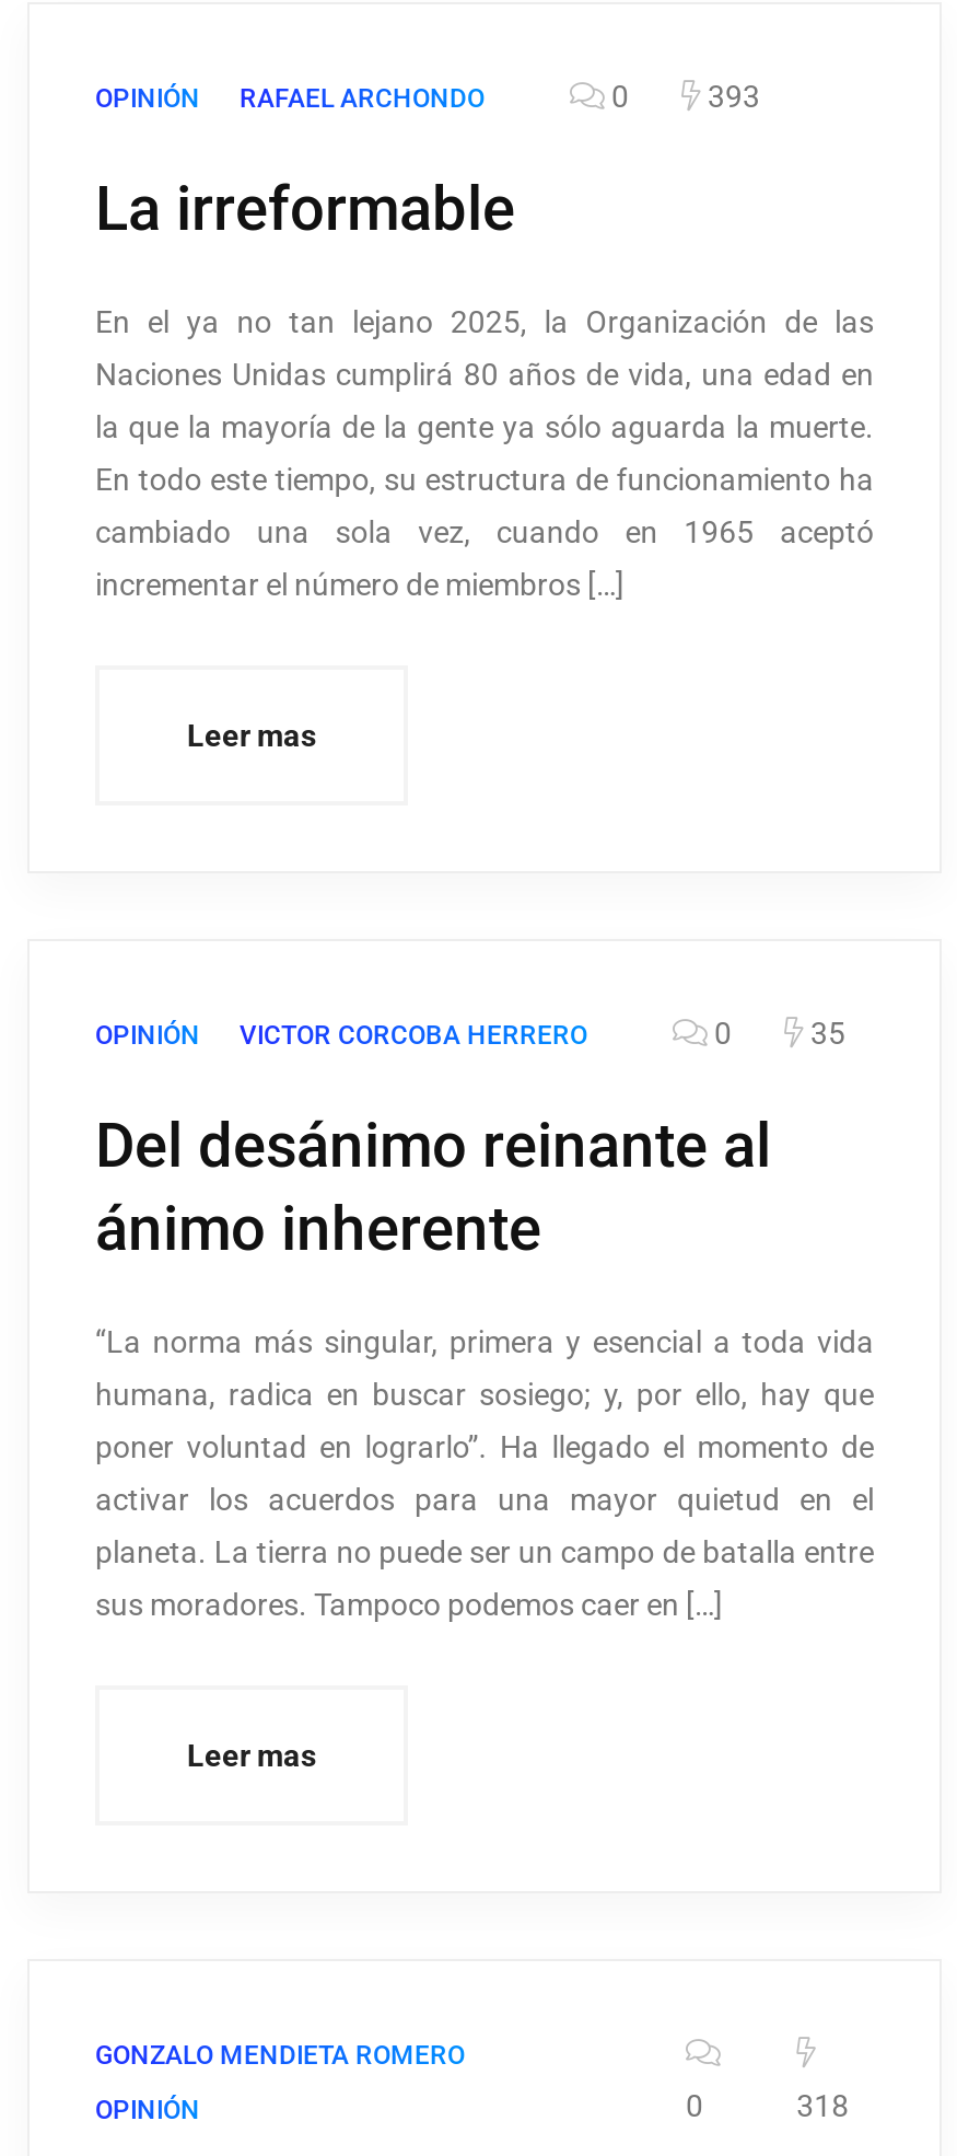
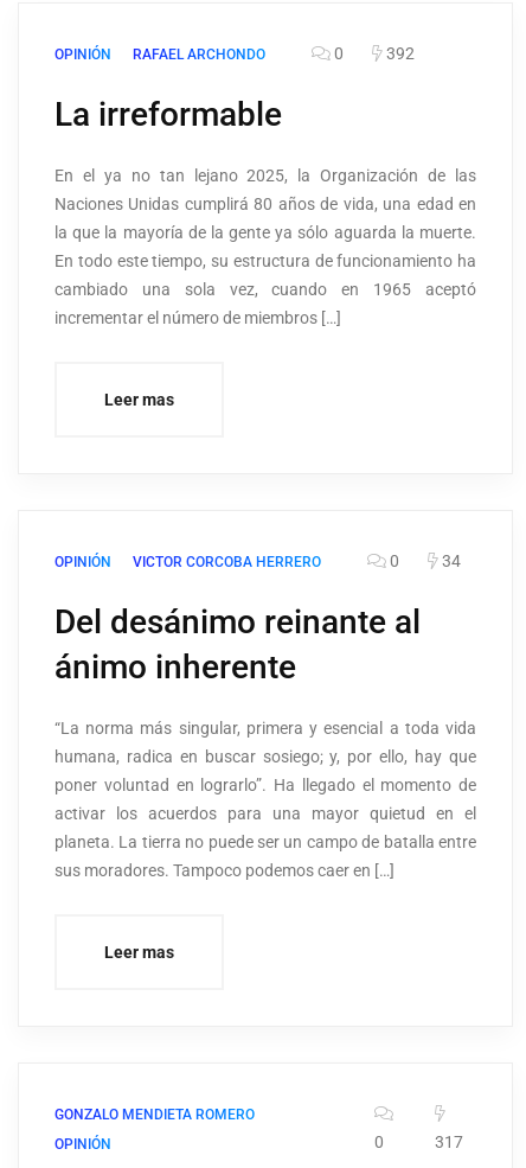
[701,80,760,115] 393 -> [383,44,415,63] 392
[804,1017,845,1052] 35 -> [438,551,461,570] 34
[796,2089,849,2124] 318 -> [434,1132,463,1151] 317

